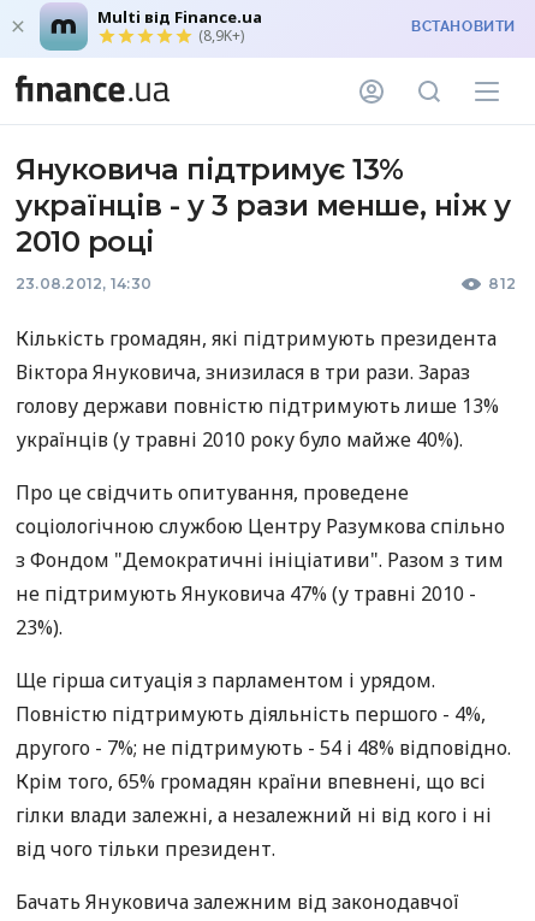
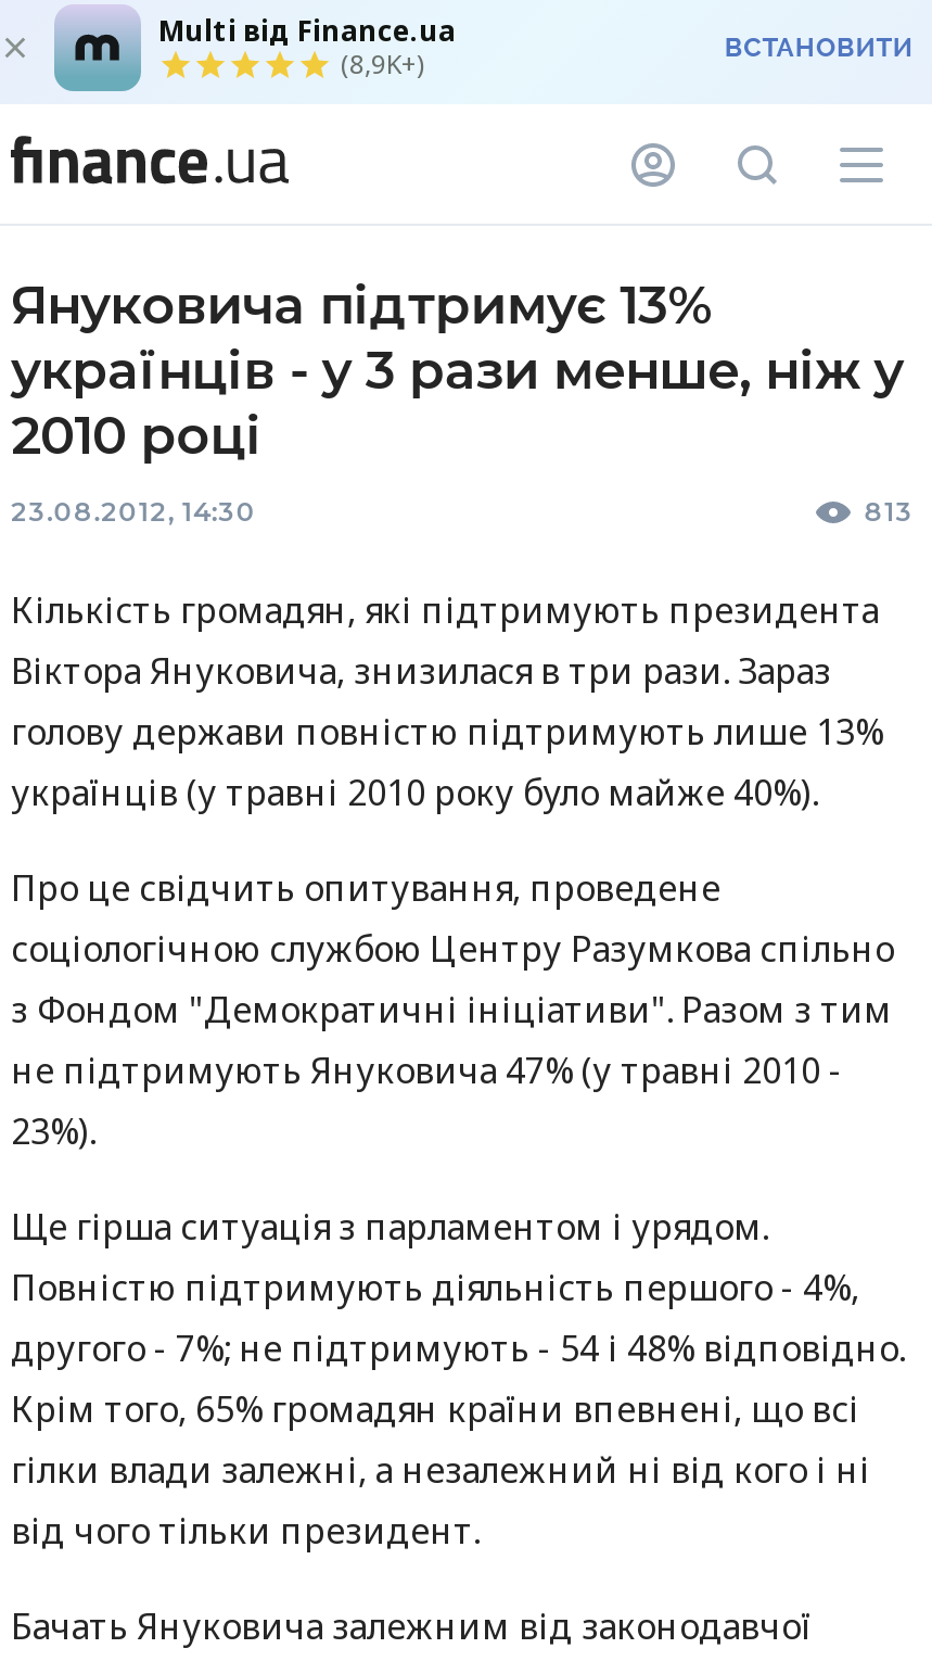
[488,274,516,293] 812 -> [864,495,914,528] 813

